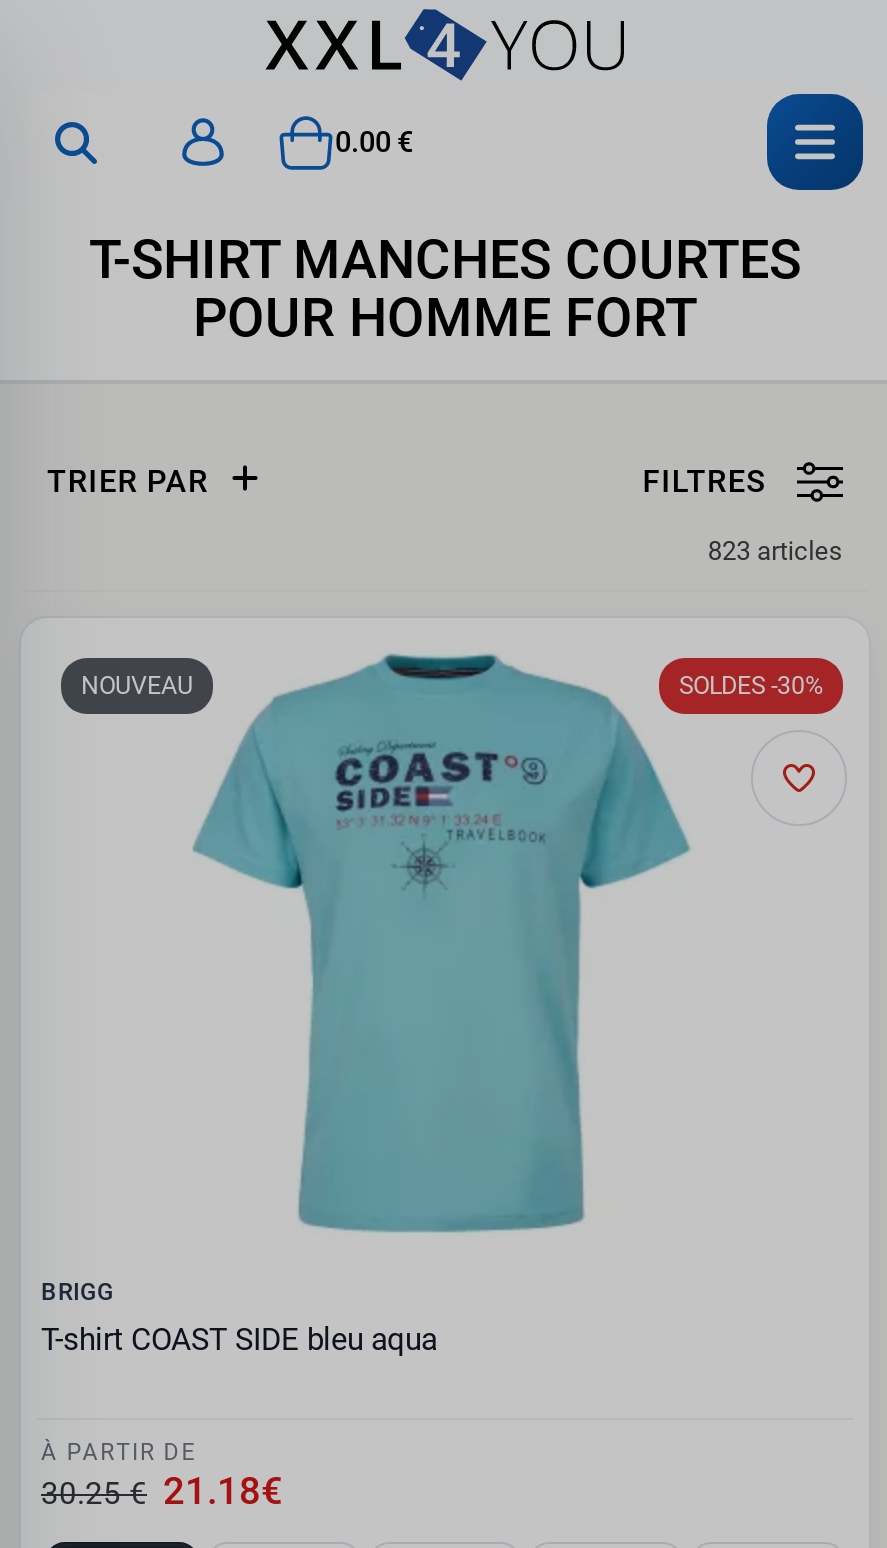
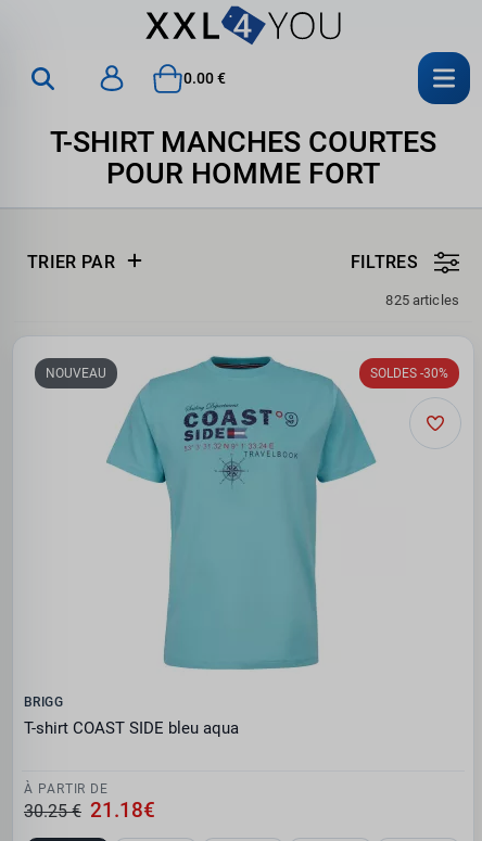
[708,537,843,567] 823 articles -> [386,292,459,309] 825 articles

